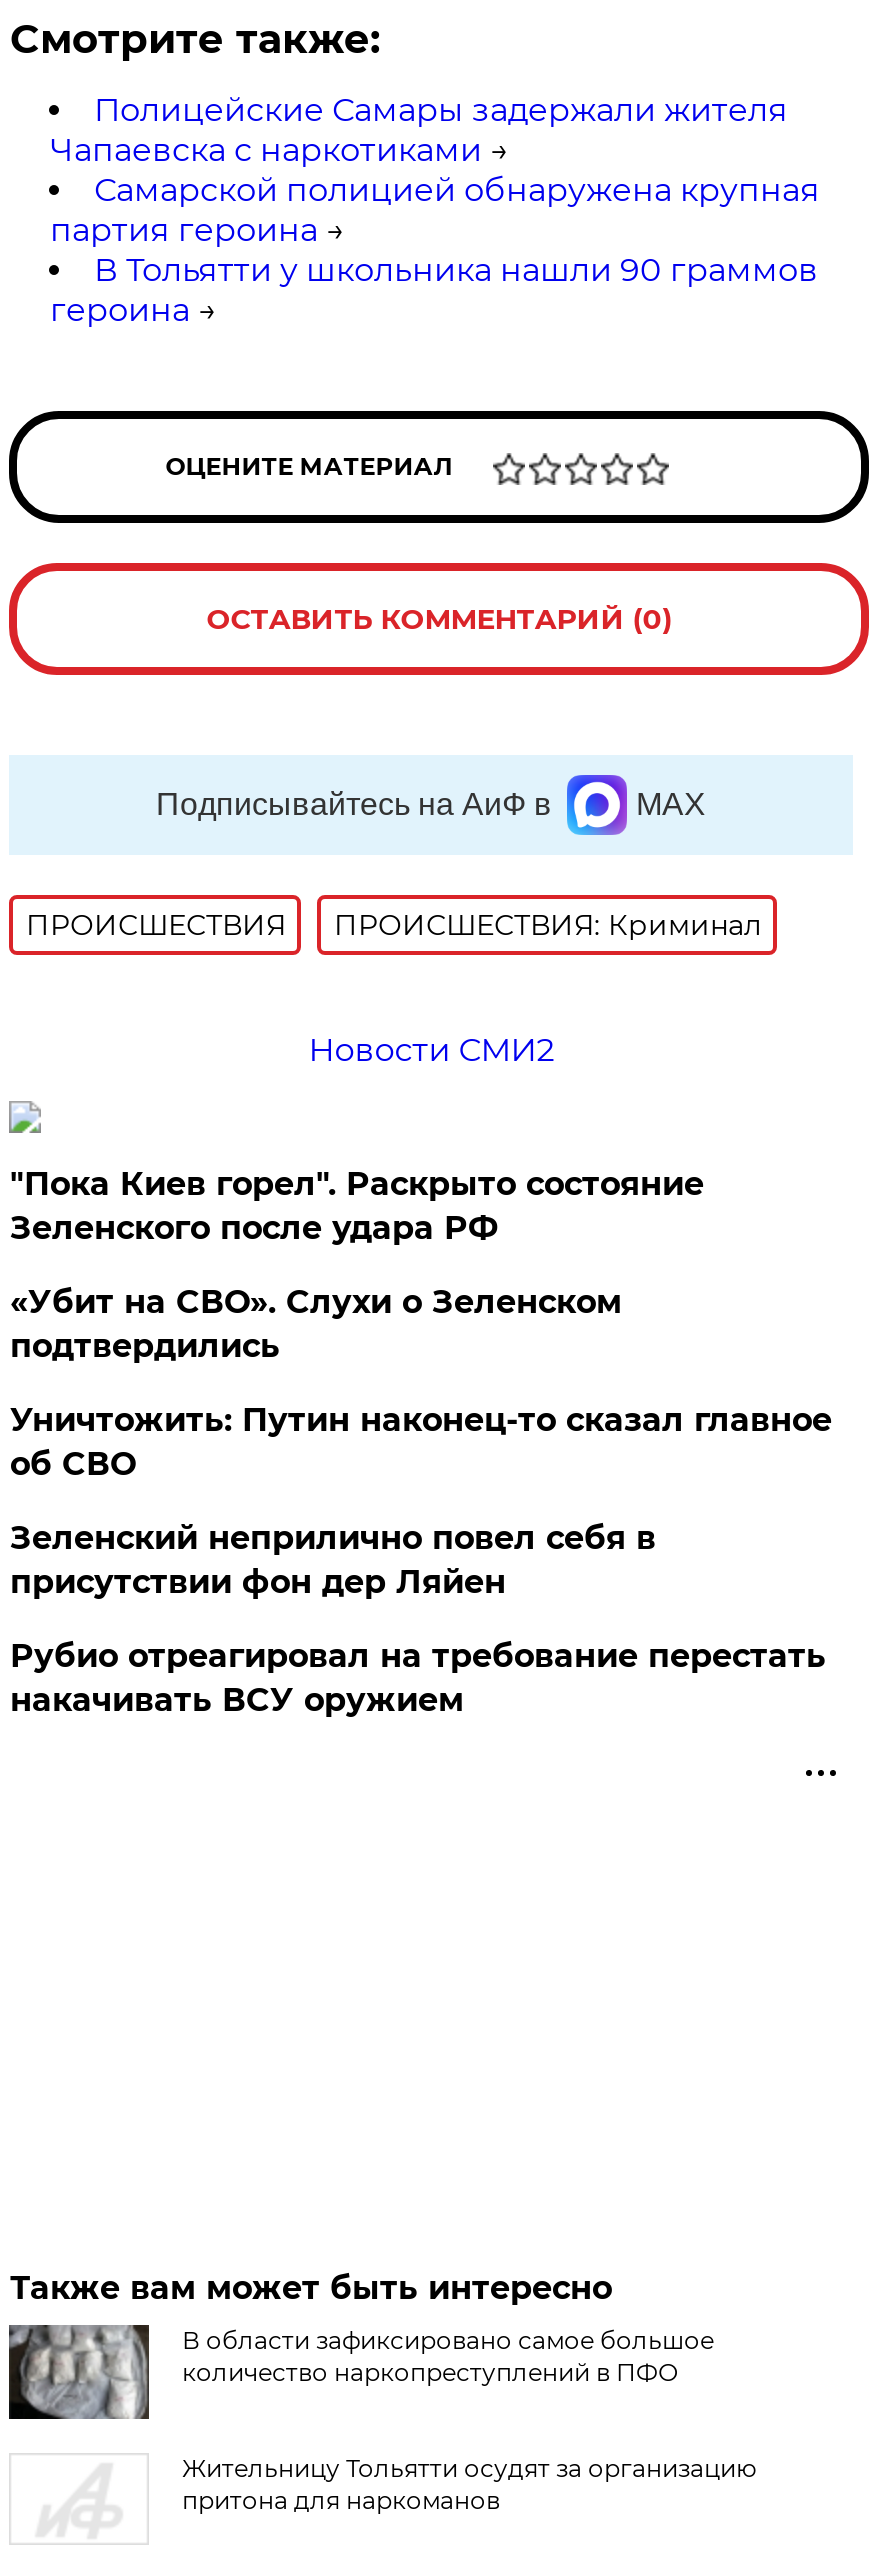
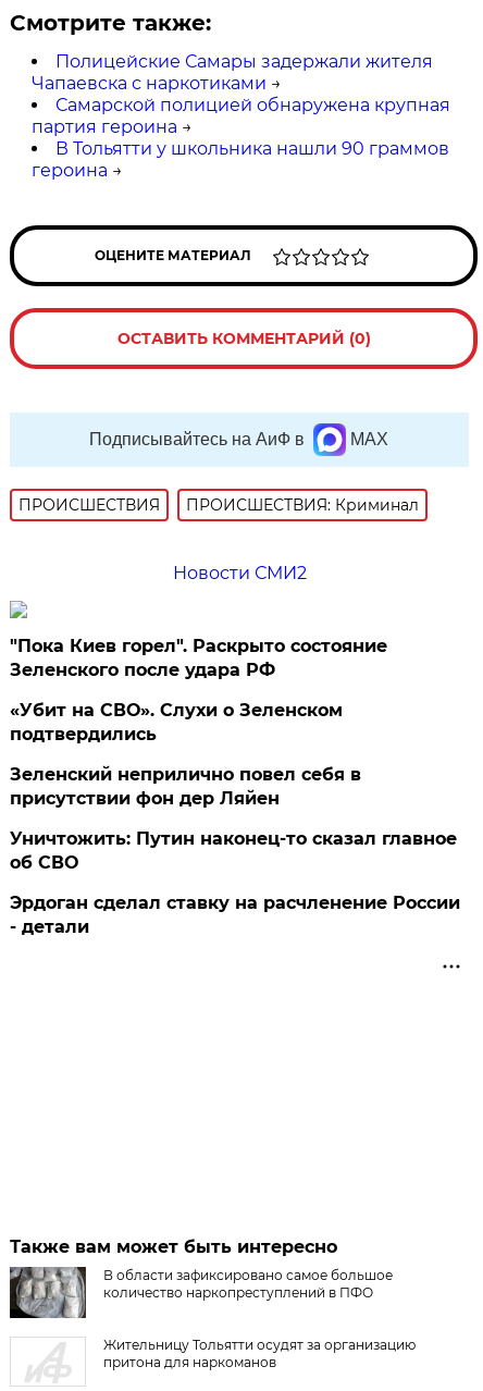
moved [10,1401,832,1483] -> [10,828,457,873]: Уничтожить: Путин наконец-то сказал главное | об СВО
moved [10,1519,656,1601] -> [10,764,362,809]: Зеленский неприлично повел cебя в | присутствии фон дер Ляйен
[10,1637,826,1719] Рубио отреагировал на требование перестать | накачивать ВСУ оружием -> [10,893,461,937] Эрдоган сделал ставку на расчленение России | - детали

